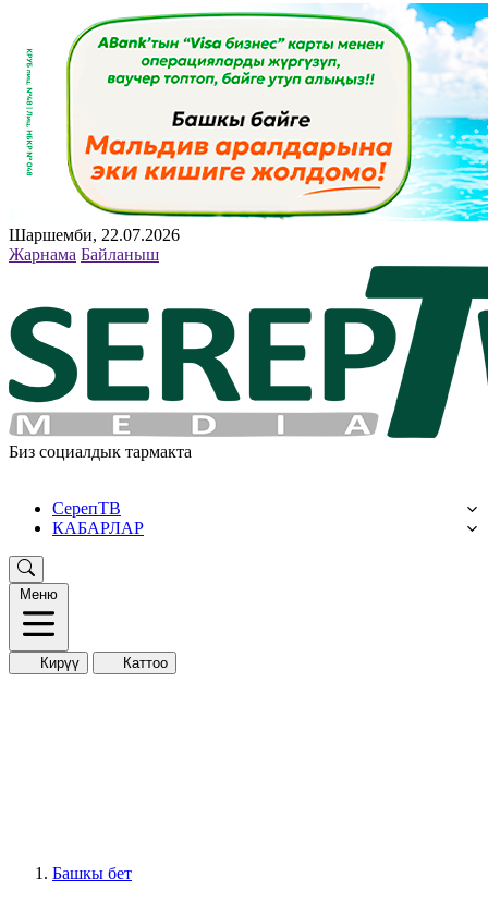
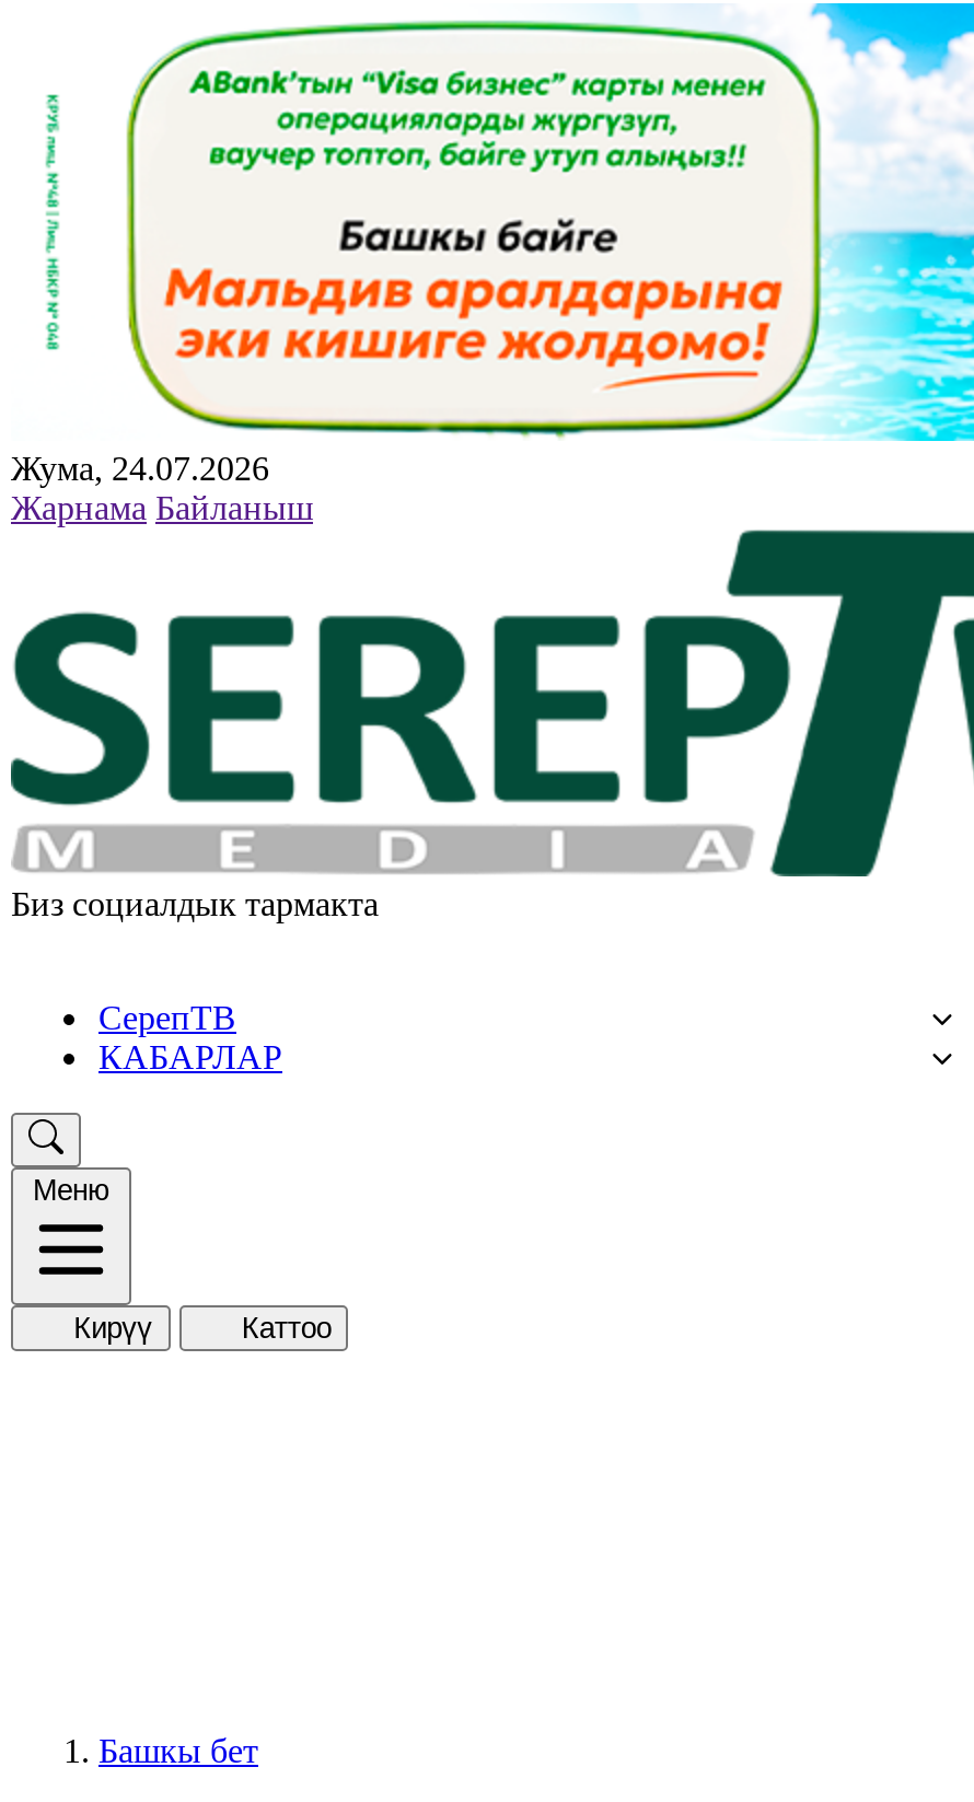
[9,226,180,244] Шаршемби, 22.07.2026 -> [11,450,269,487] Жума, 24.07.2026

